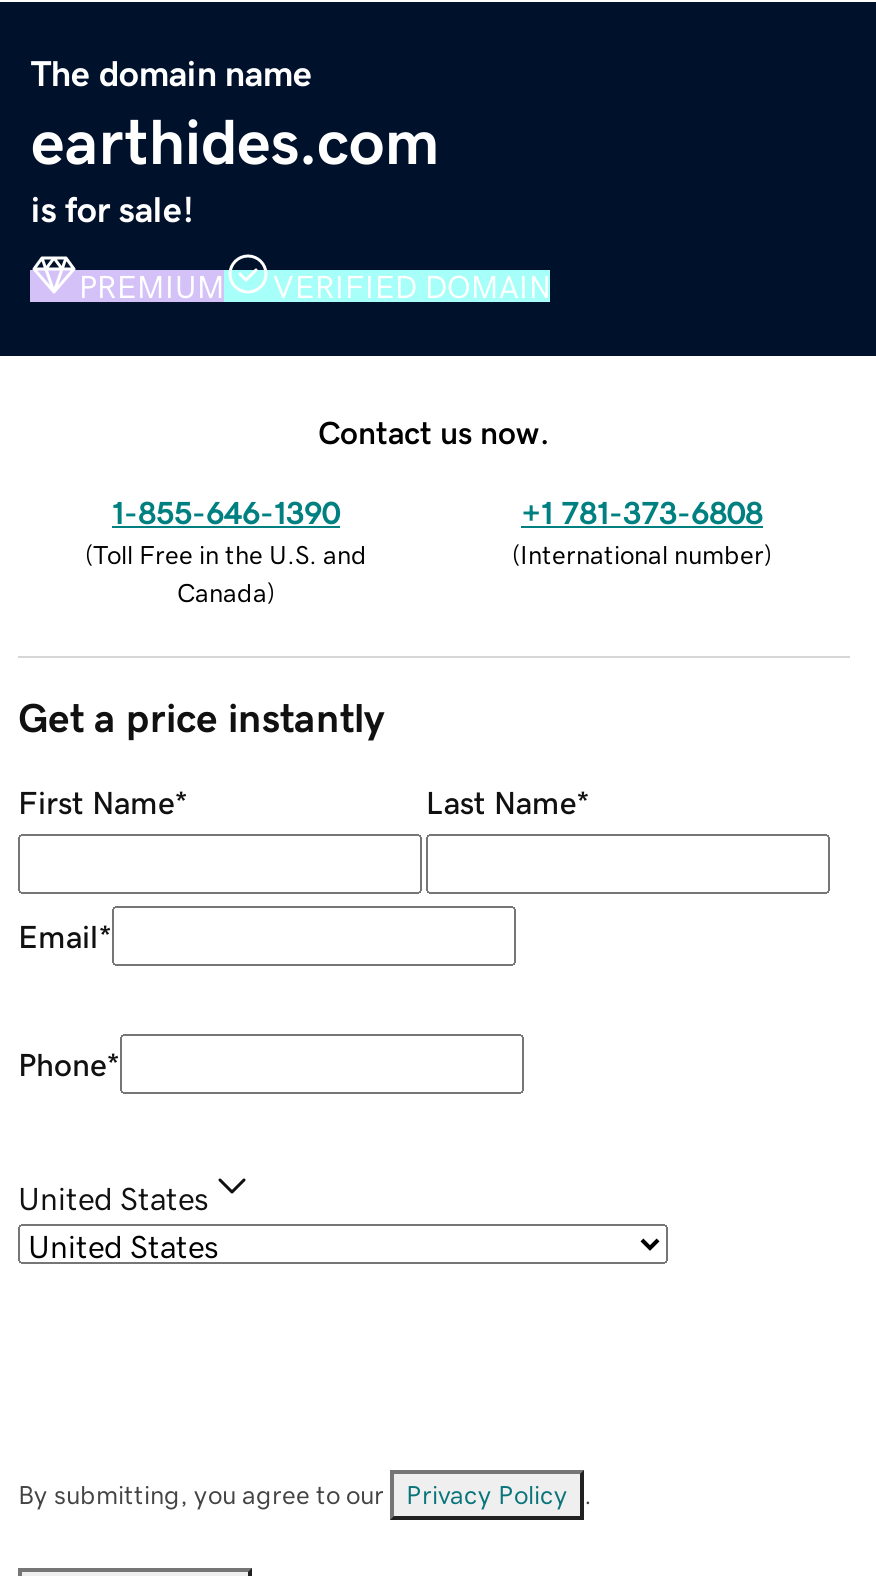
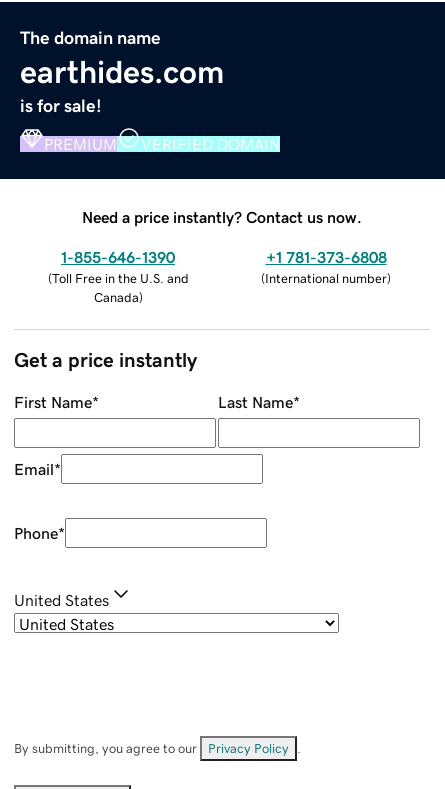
[318,415,550,447] Contact us now. -> [82,209,362,225] Need a price instantly? Contact us now.

